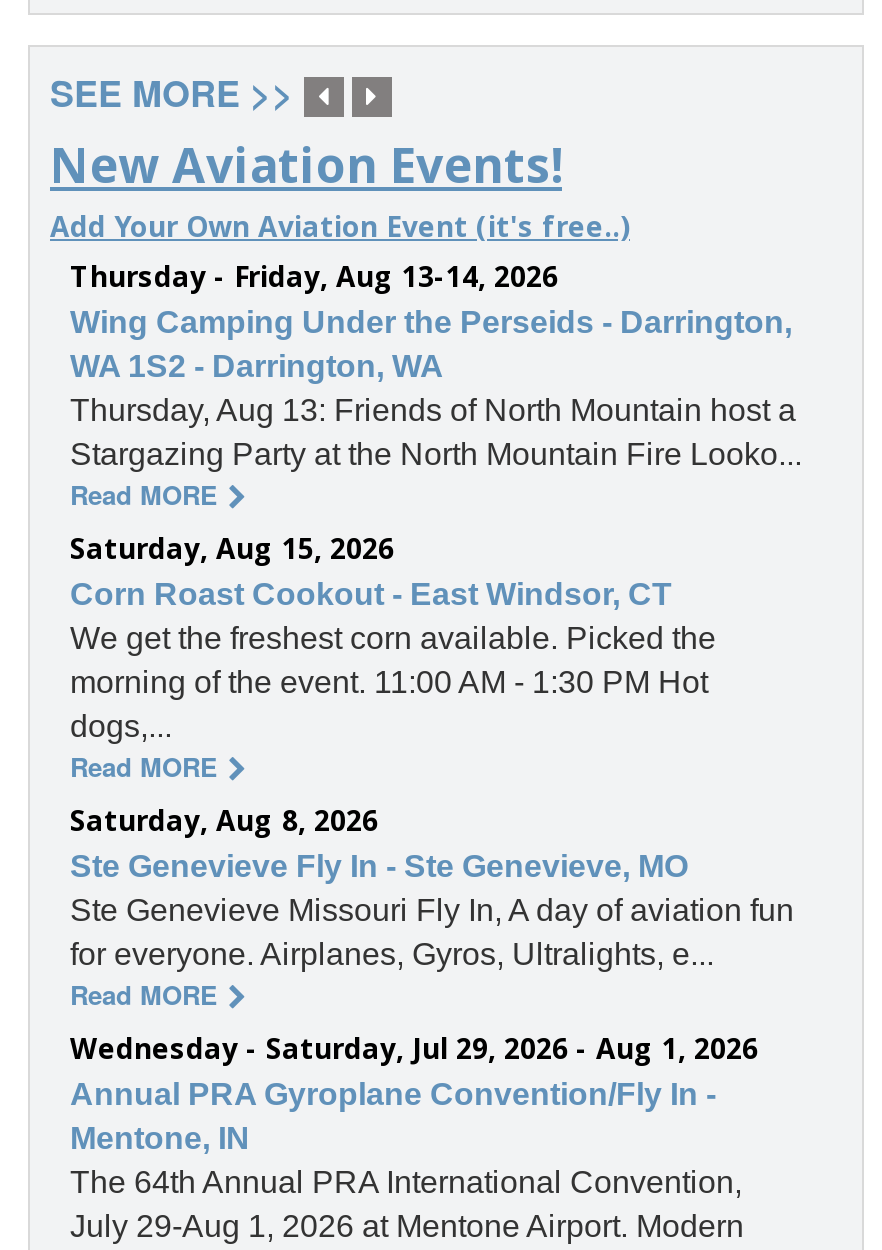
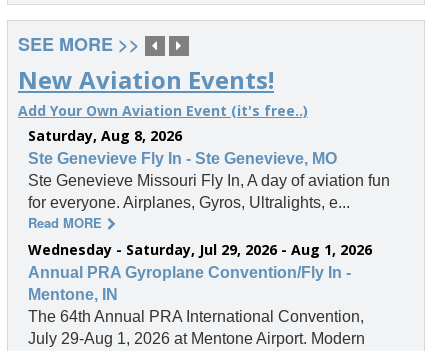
[70,257,802,785] Thursday - Friday, Aug 13-14, 2026 | Wing Camping Under the Perseids - Darrington, | WA 1S2 - Darrington, WA | Thursday, Aug 13: Friends of North Mountain host a | Stargazing Party at the North Mountain Fire Looko... | Read MORE | Saturday, Aug 15, 2026 | Corn Roast Cookout - East Windsor, CT | We get the freshest corn available. Picked the | morning of the event. 11:00 AM - 1:30 PM Hot | dogs,... | Read MORE -> none

